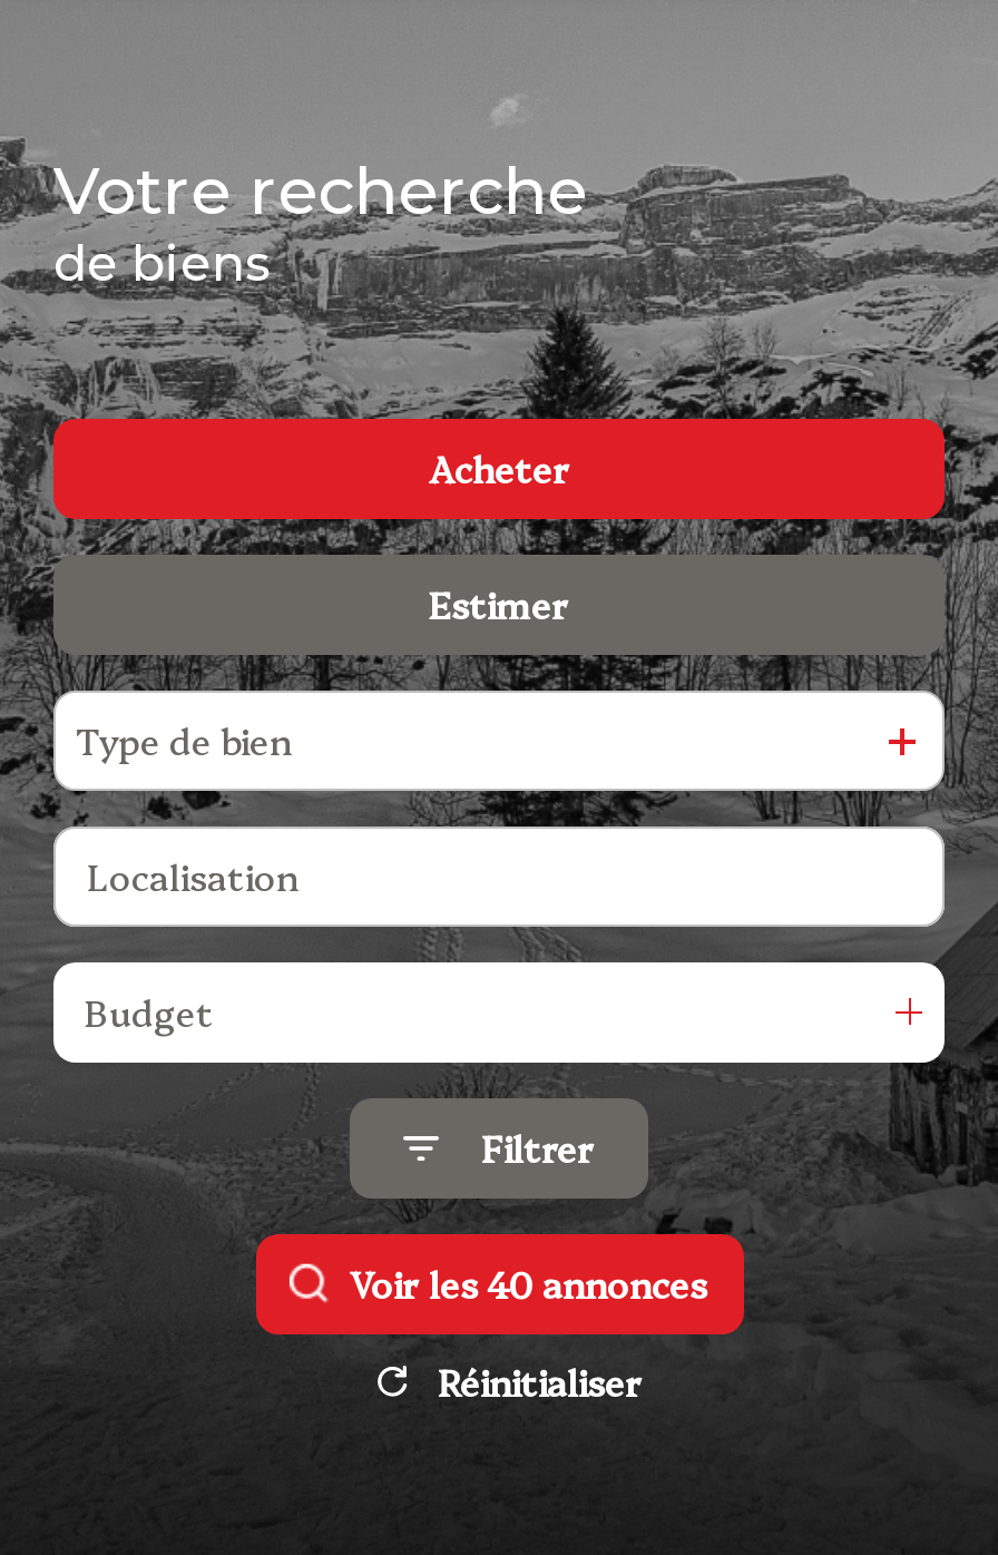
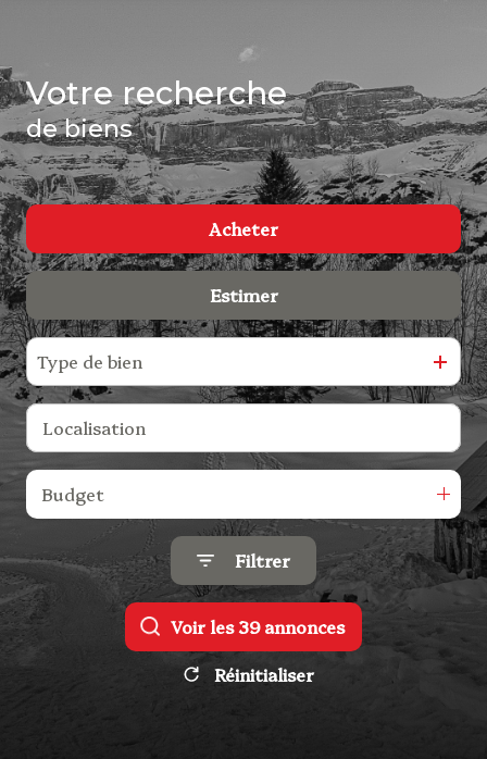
[349,1260,707,1309] Voir les 40 annonces -> [171,615,345,639] Voir les 39 annonces

